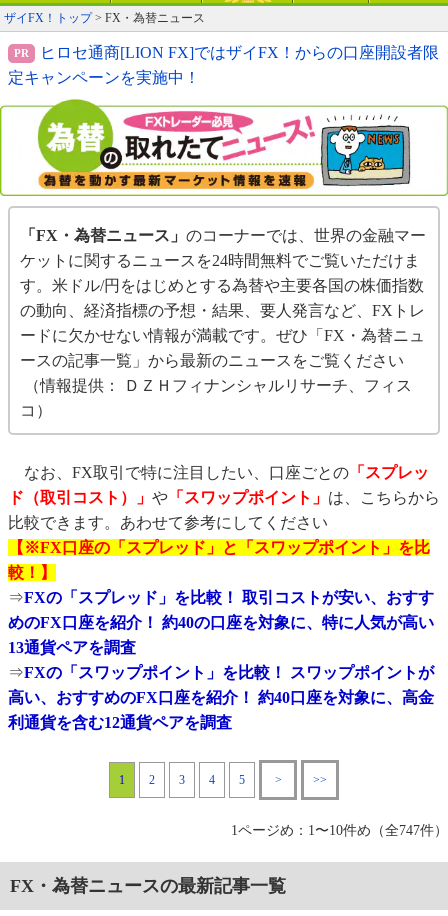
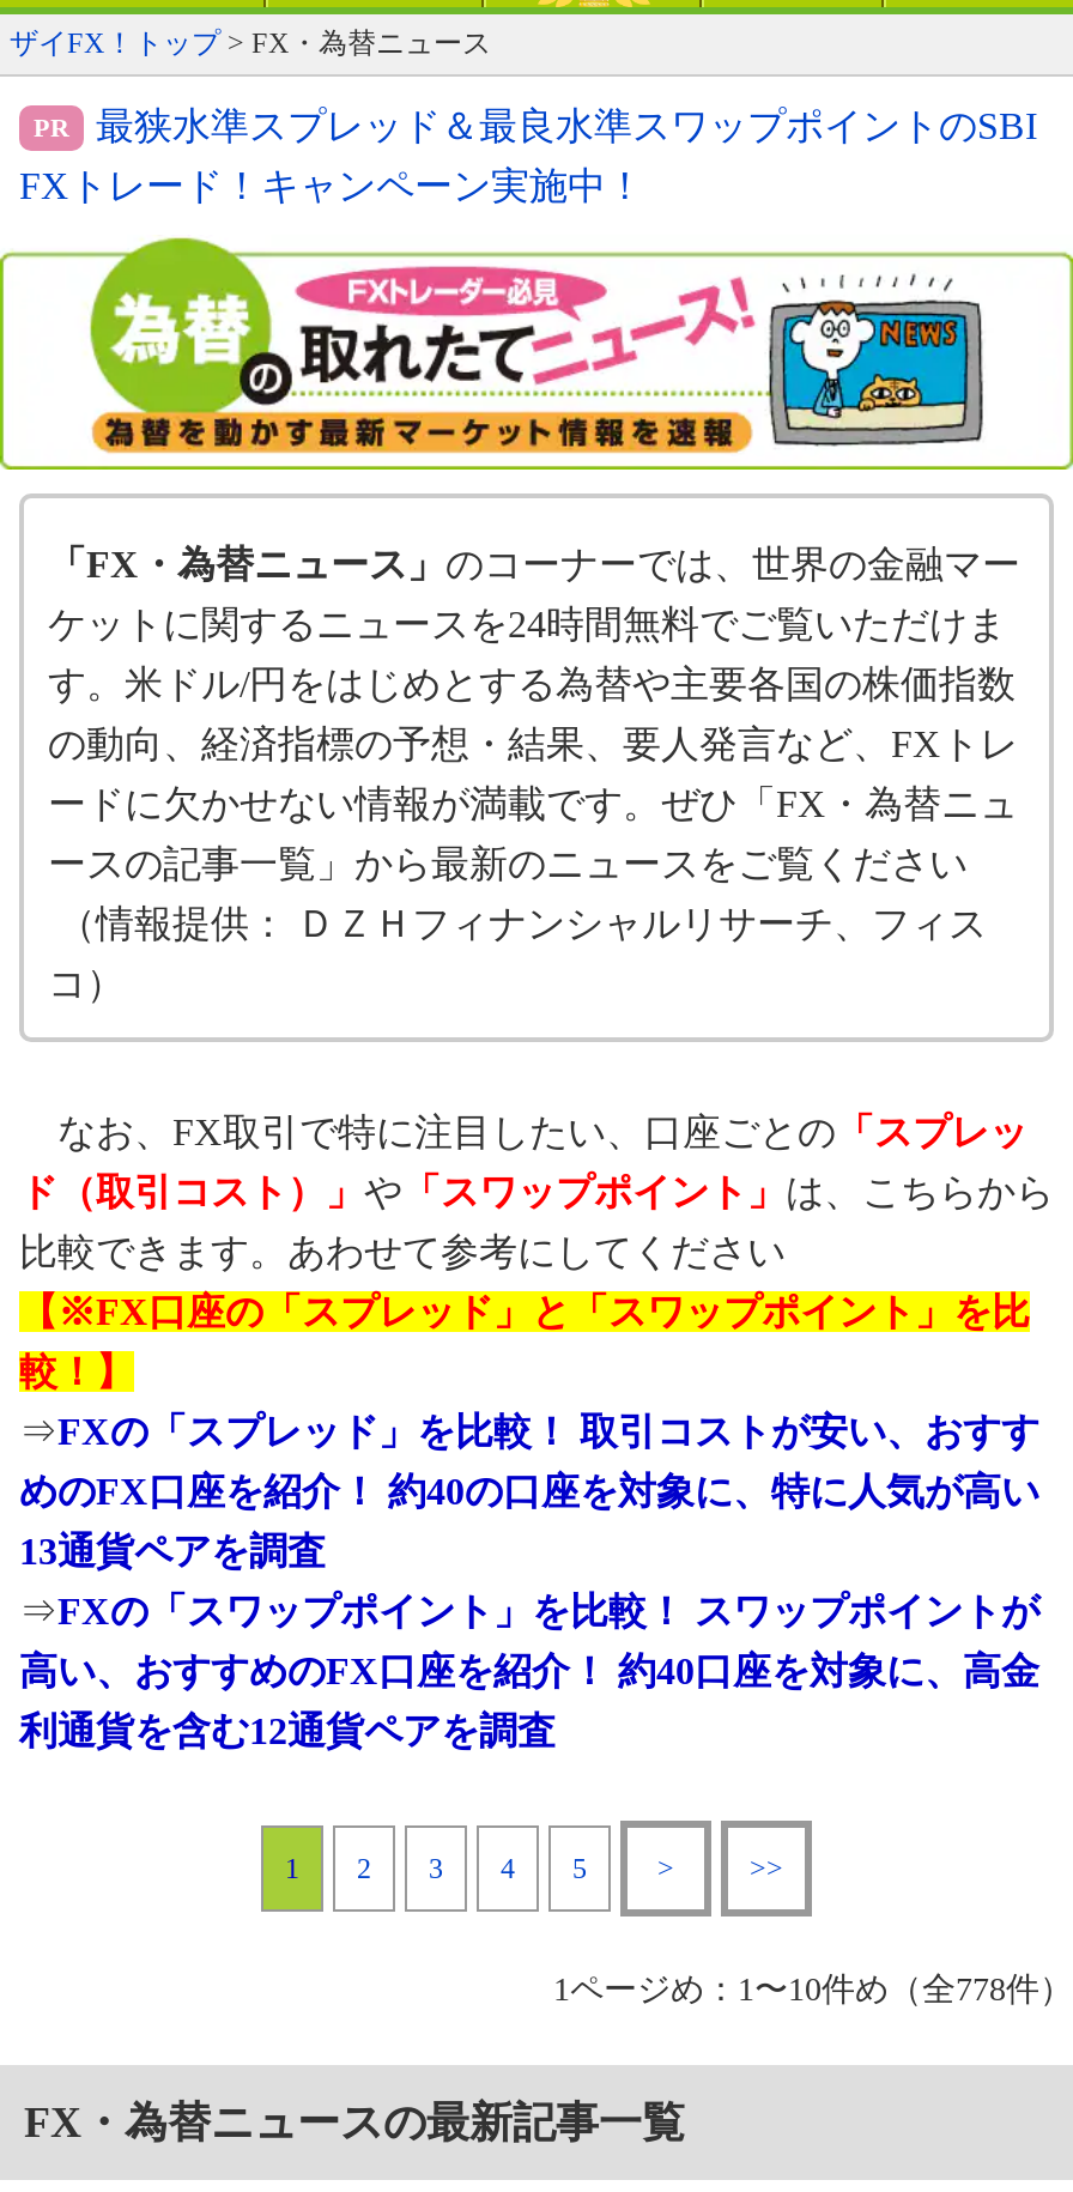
[40,44,439,61] ヒロセ通商[LION FX]ではザイFX！からの口座開設者限 -> [96,106,1037,147] 最狭水準スプレッド＆最良水準スワップポイントのSBI
[8,69,200,86] 定キャンペーンを実施中！ -> [19,166,644,207] FXトレード！キャンペーン実施中！
[231,823,448,838] 1ページめ：1〜10件め（全747件） -> [553,1973,1073,2008] 1ページめ：1〜10件め（全778件）

